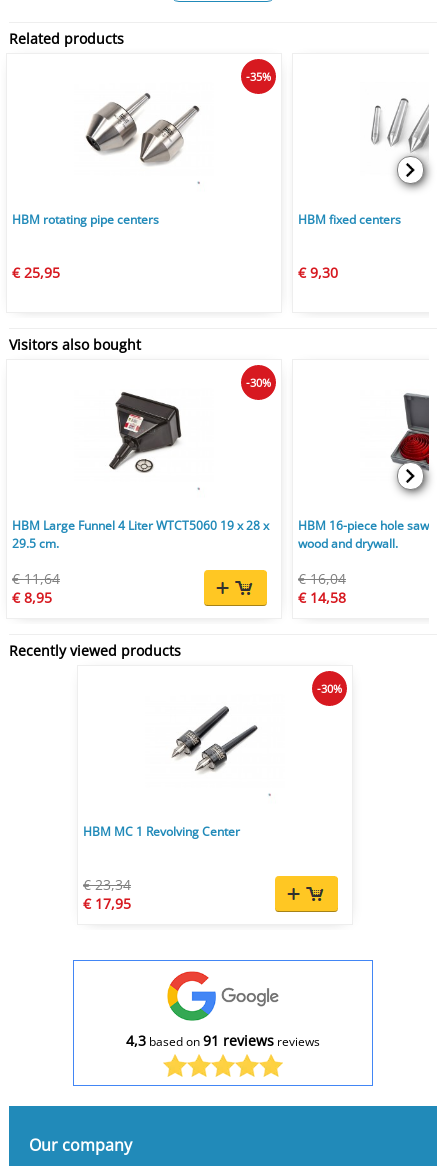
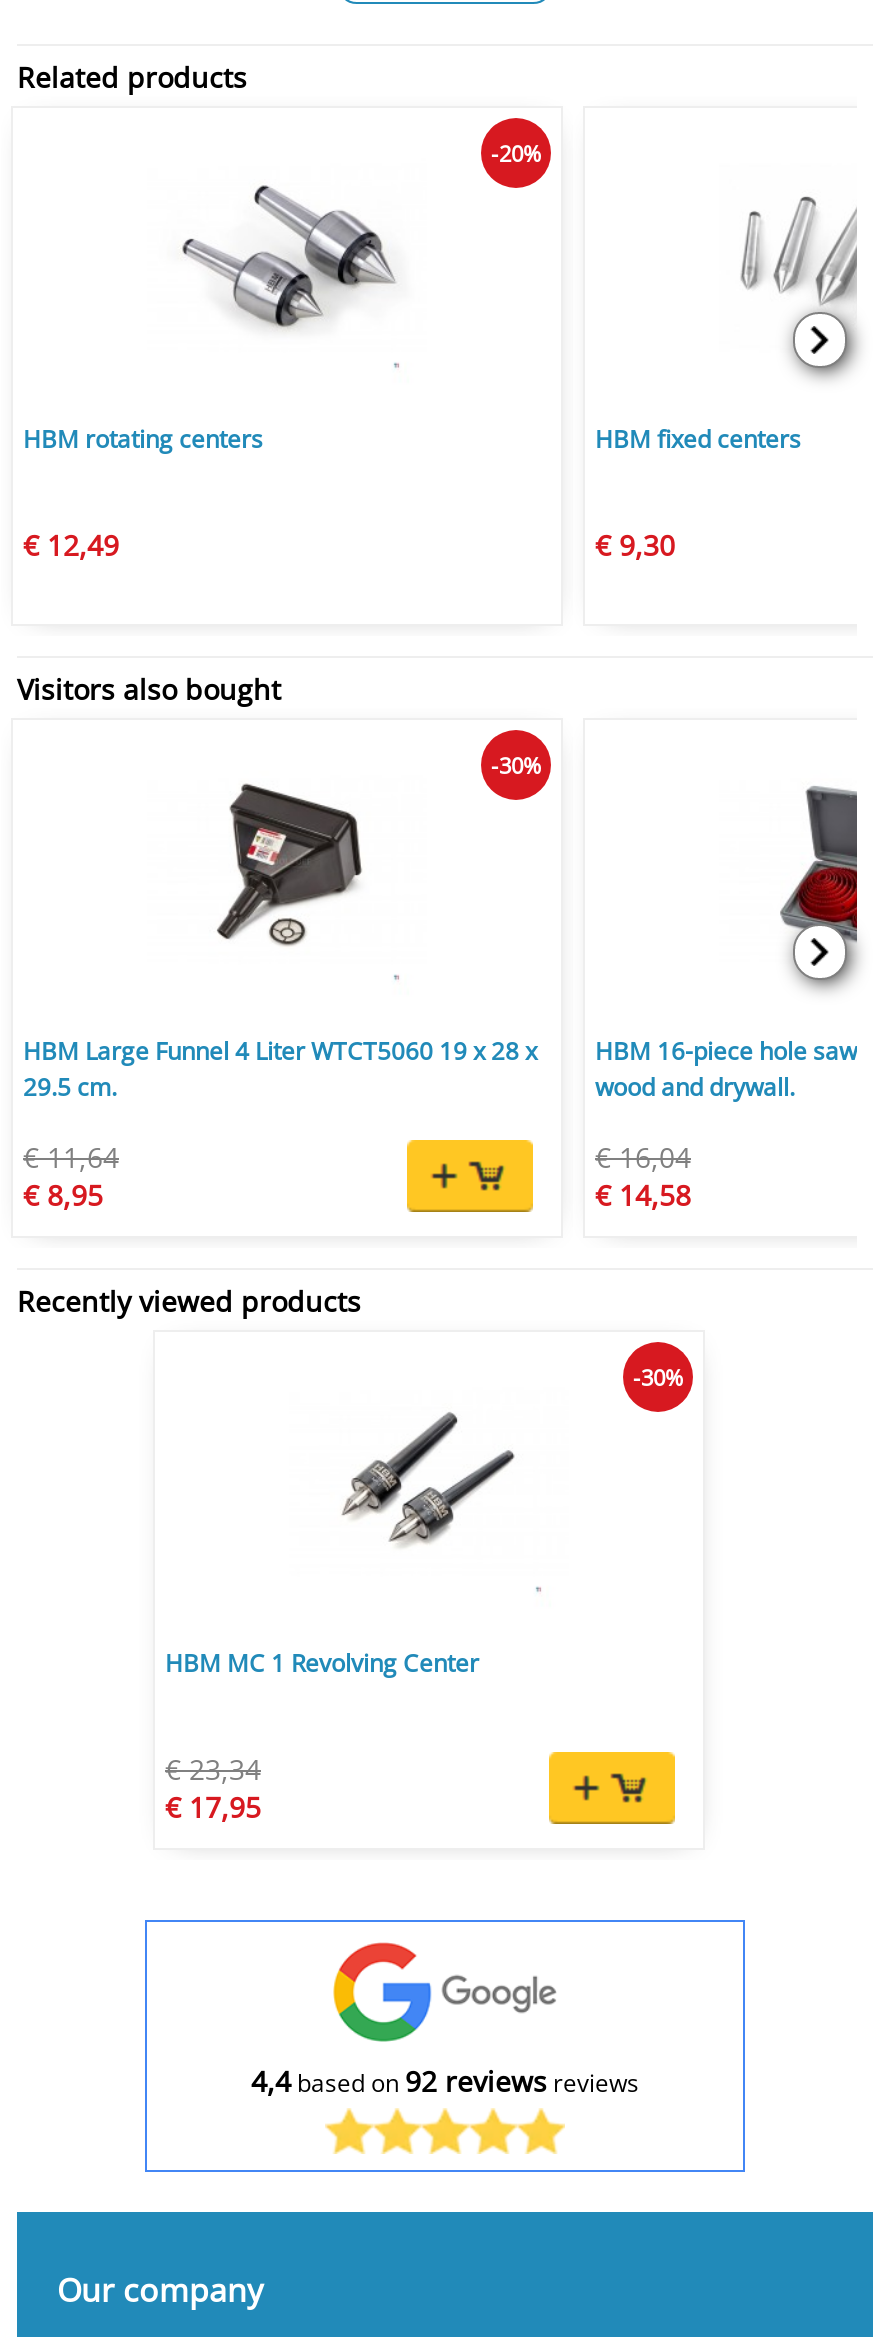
[246,69,271,84] -35% -> [491,138,541,168] -20%
[85,92,200,165] [image] -> [171,184,397,330] [image]
[12,211,159,228] HBM rotating pipe centers -> [23,422,263,456] HBM rotating centers
[12,263,60,282] € 25,95 -> [23,526,119,564] € 12,49
[126,1031,320,1050] 4,3 based on 91 reviews reviews -> [251,2062,639,2100] 4,4 based on 92 reviews reviews

